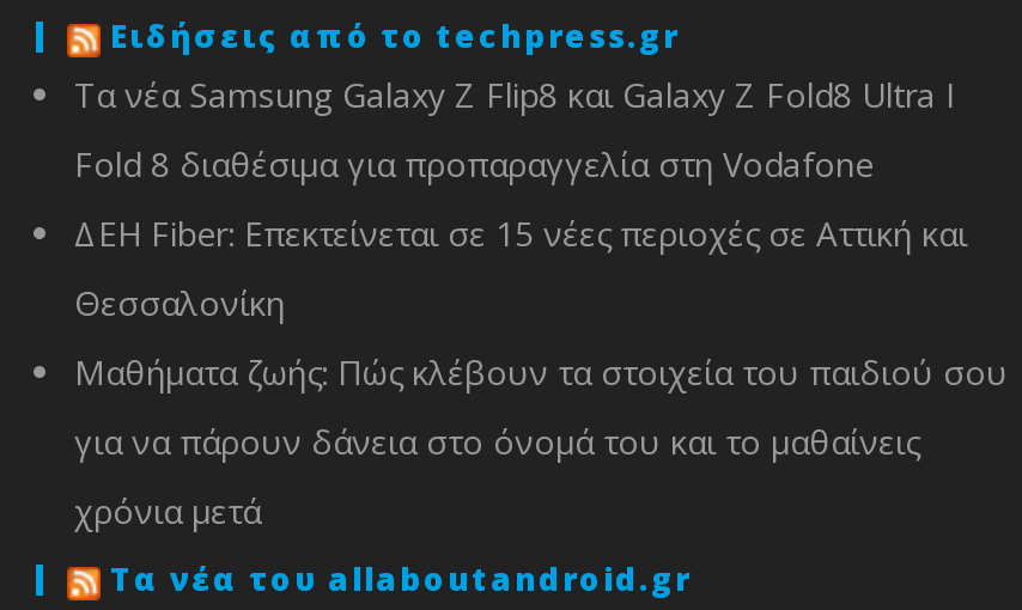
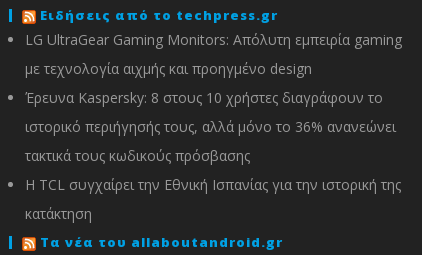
[74,72,955,117] Τα νέα Samsung Galaxy Z Flip8 και Galaxy Z Fold8 Ultra I -> [25,30,402,49] LG UltraGear Gaming Monitors: Απόλυτη εμπειρία gaming
[74,141,874,187] Fold 8 διαθέσιμα για προπαραγγελία στη Vodafone -> [25,59,312,78] με τεχνολογία αιχμής και προηγμένο design
[74,211,967,256] ΔΕΗ Fiber: Επεκτείνεται σε 15 νέες περιοχές σε Αττική και -> [25,88,383,107] Έρευνα Kaspersky: 8 στους 10 χρήστες διαγράφουν το
[74,280,285,325] Θεσσαλονίκη -> [25,117,396,136] ιστορικό περιήγησής τους, αλλά μόνο το 36% ανανεώνει
[74,349,1008,395] Μαθήματα ζωής: Πώς κλέβουν τα στοιχεία του παιδιού σου -> [25,146,250,165] τακτικά τους κωδικούς πρόσβασης
[74,419,919,464] για να πάρουν δάνεια στο όνομά του και το μαθαίνεις -> [25,175,401,194] Η TCL συγχαίρει την Εθνική Ισπανίας για την ιστορική της
[74,488,261,533] χρόνια μετά -> [25,204,92,223] κατάκτηση

